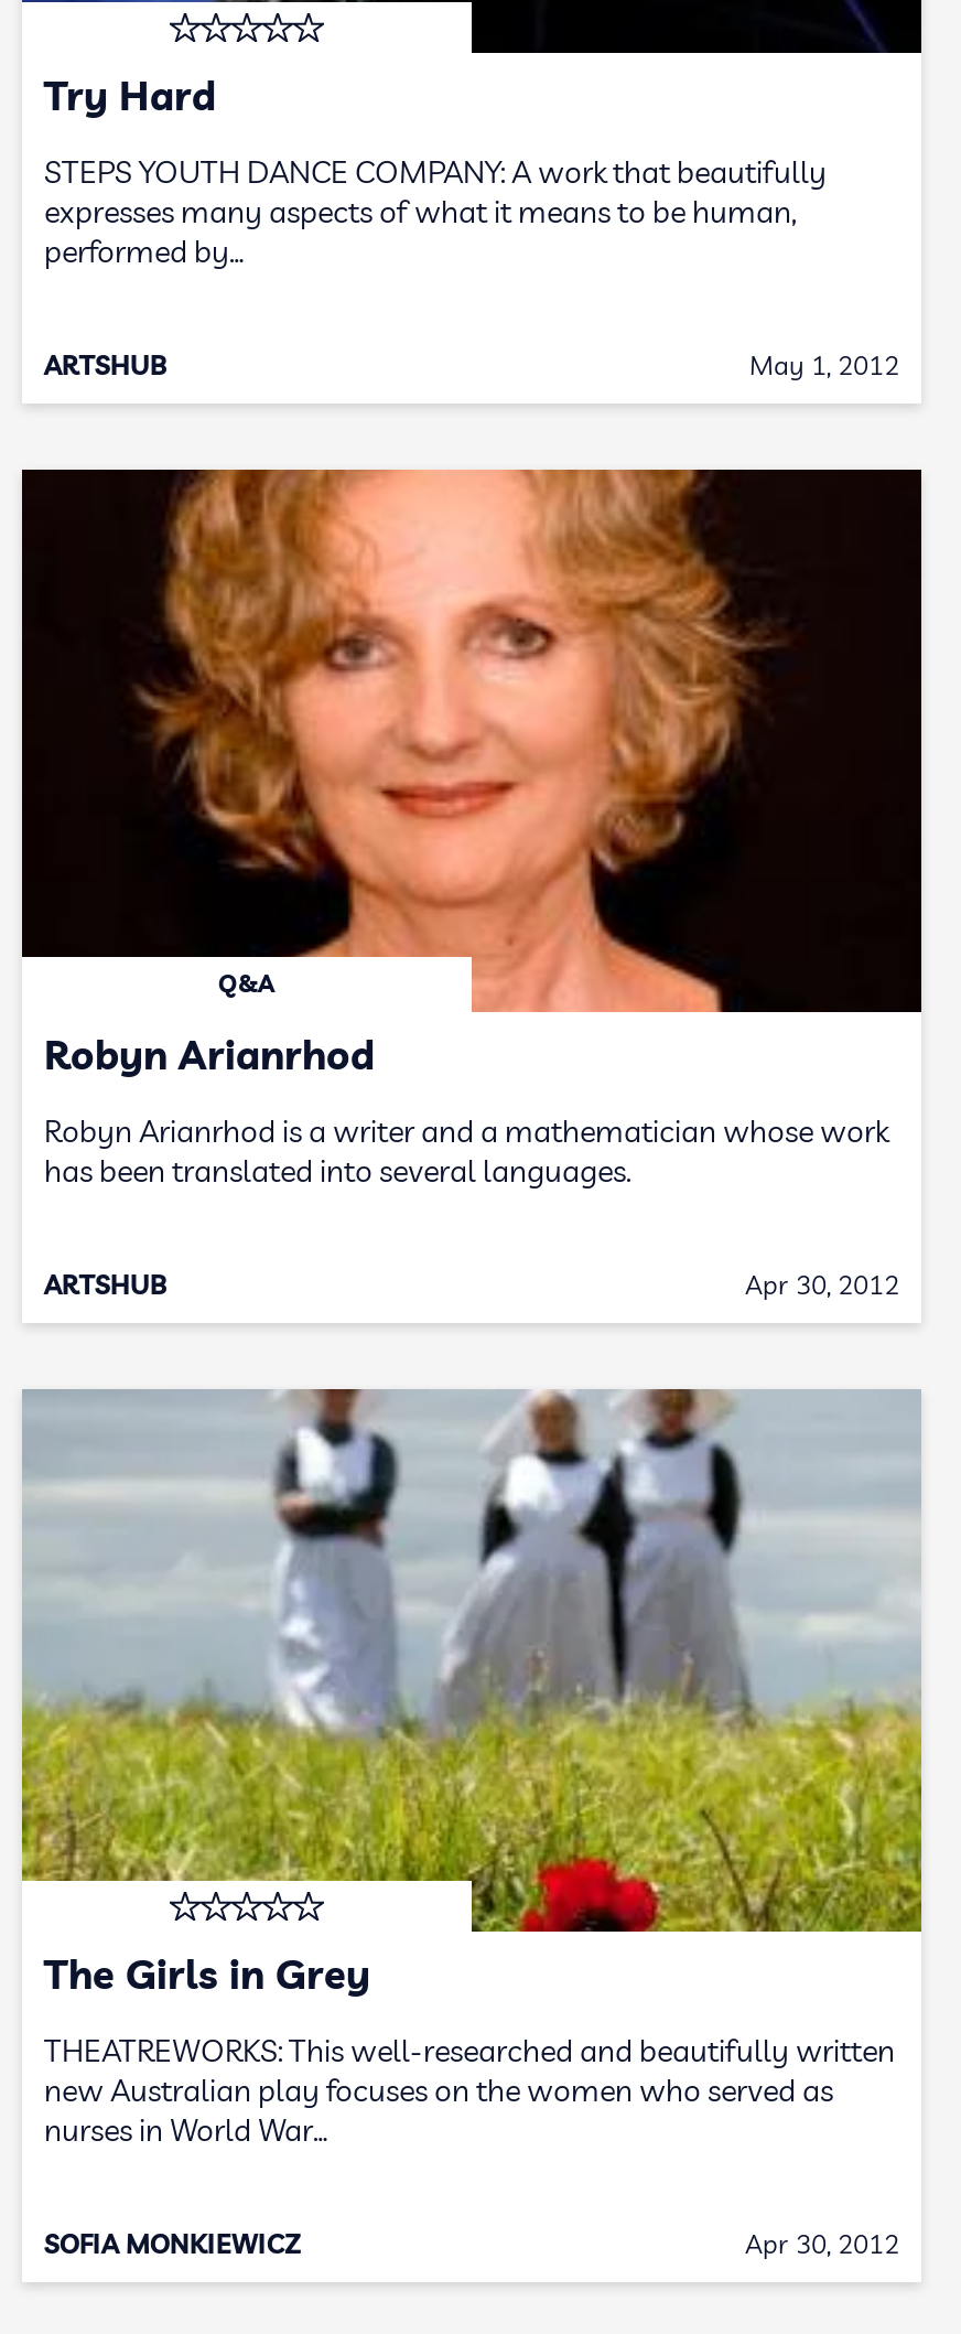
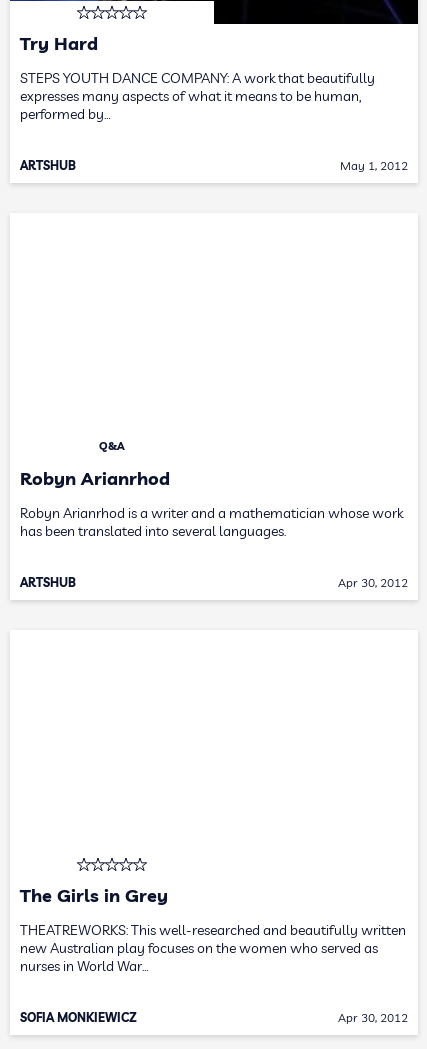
[20,467,924,1014] [image] -> none
[20,1387,924,1934] [image] -> none

